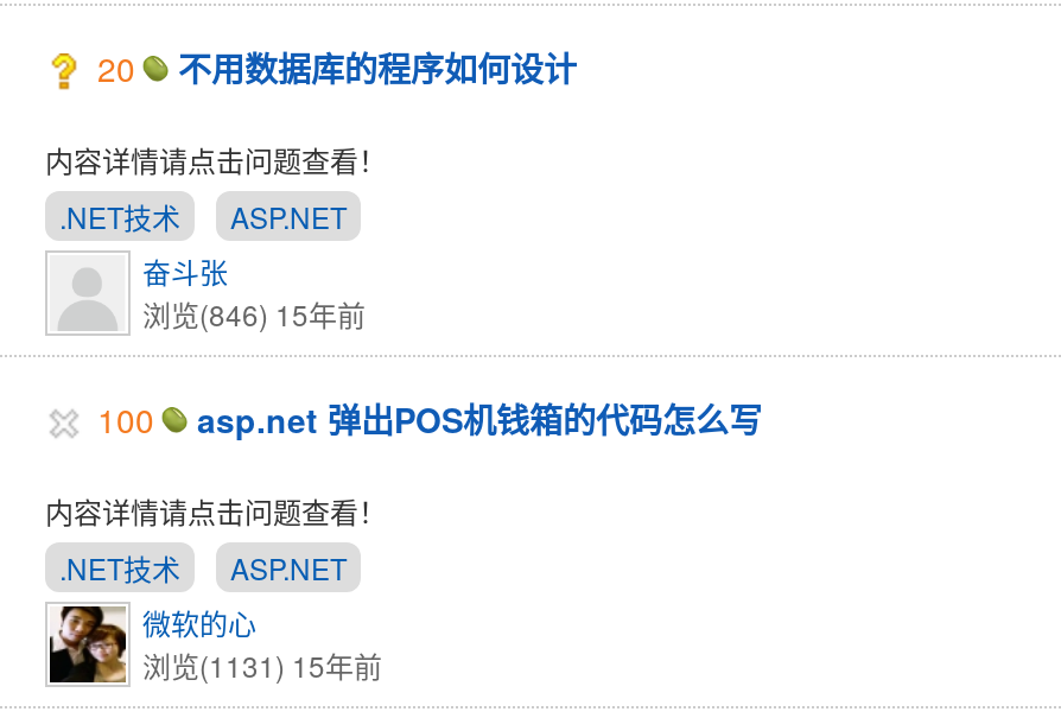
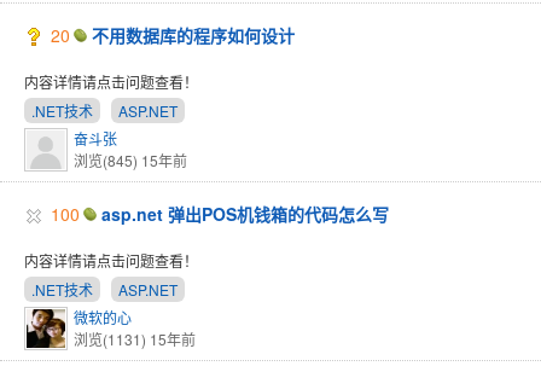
[142,293,366,333] 浏览(846) 15年前 -> [74,150,187,170] 浏览(845) 15年前

